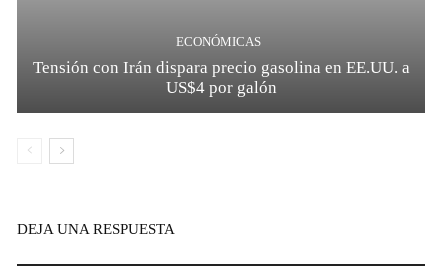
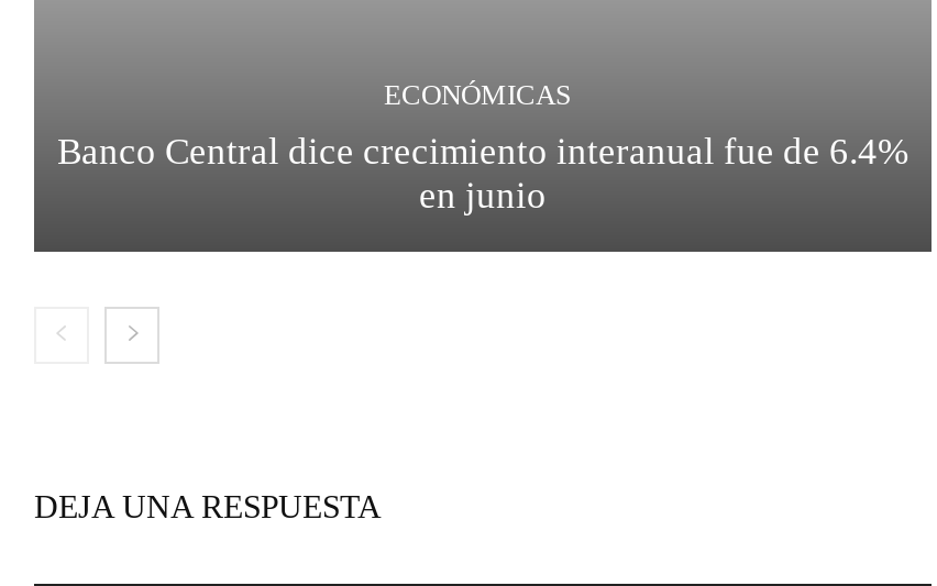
[32,58,409,97] Tensión con Irán dispara precio gasolina en EE.UU. a | US$4 por galón -> [57,130,908,216] Banco Central dice crecimiento interanual fue de 6.4% | en junio

